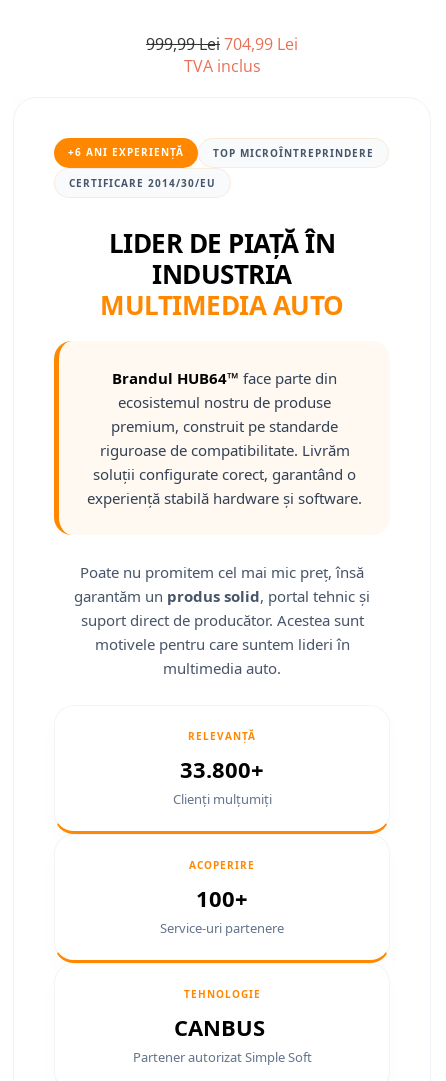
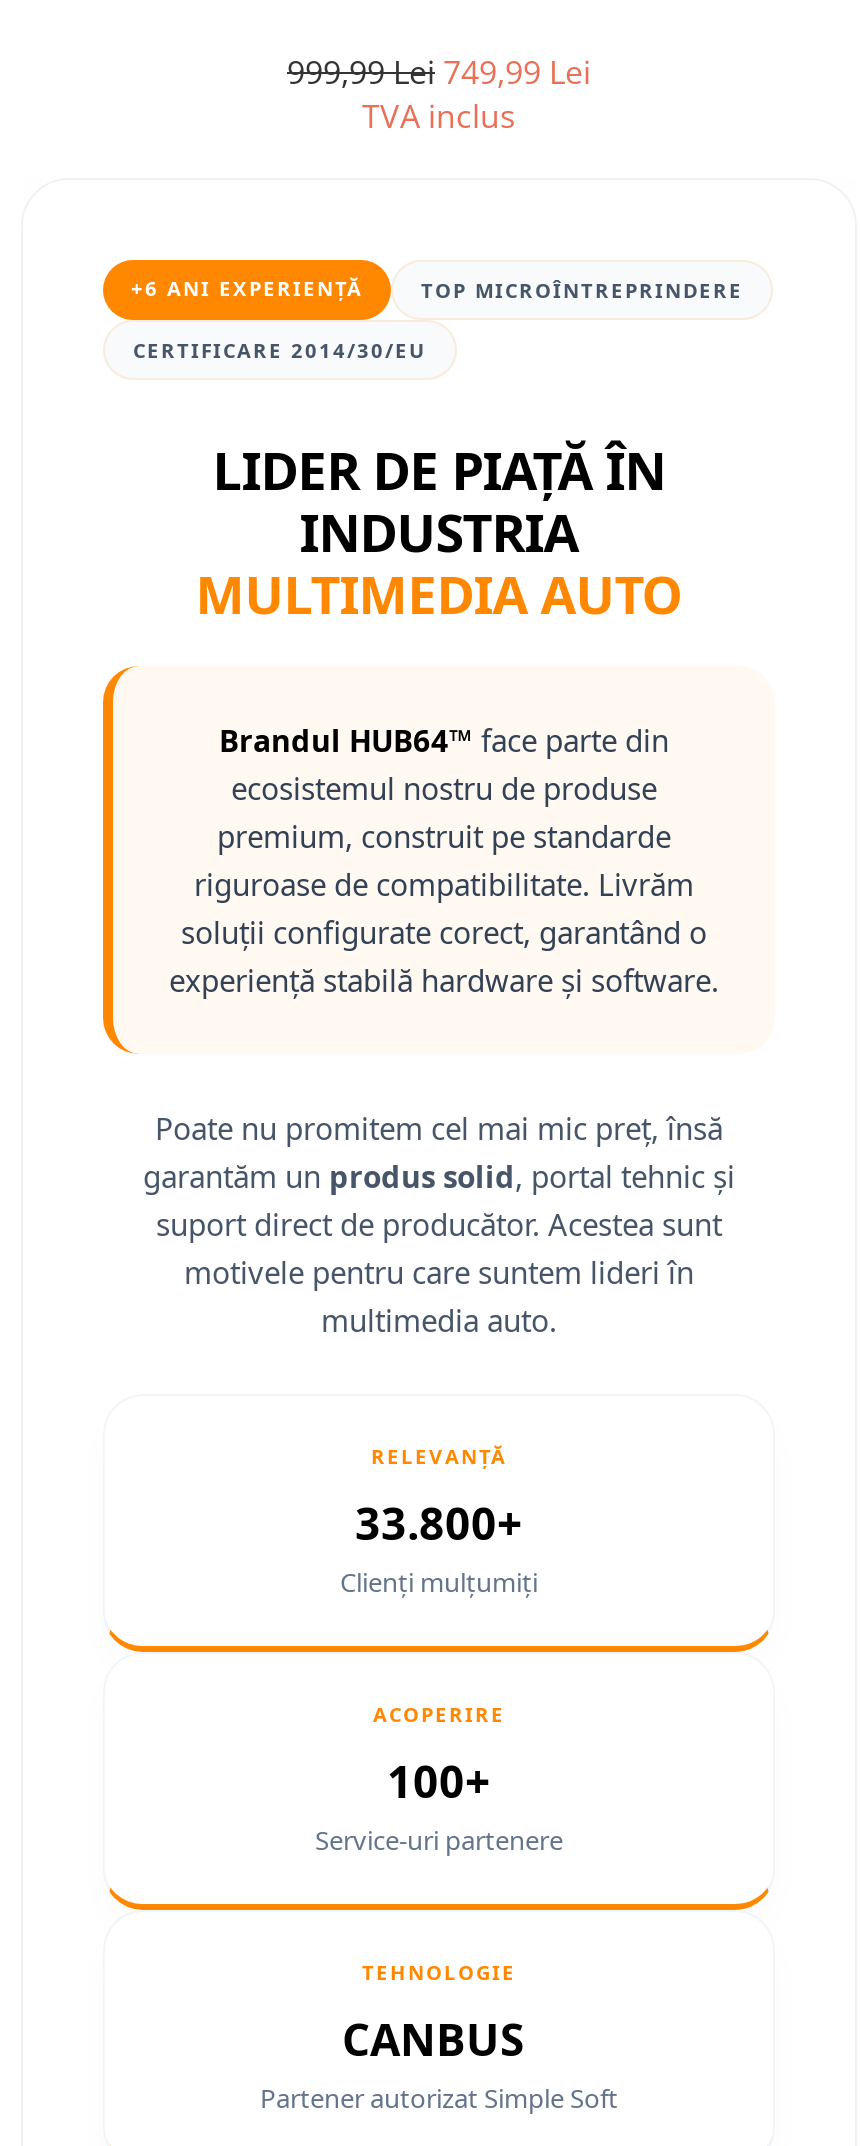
[146,33,298,55] 999,99 Lei 704,99 Lei -> [287,50,591,94] 999,99 Lei 749,99 Lei

